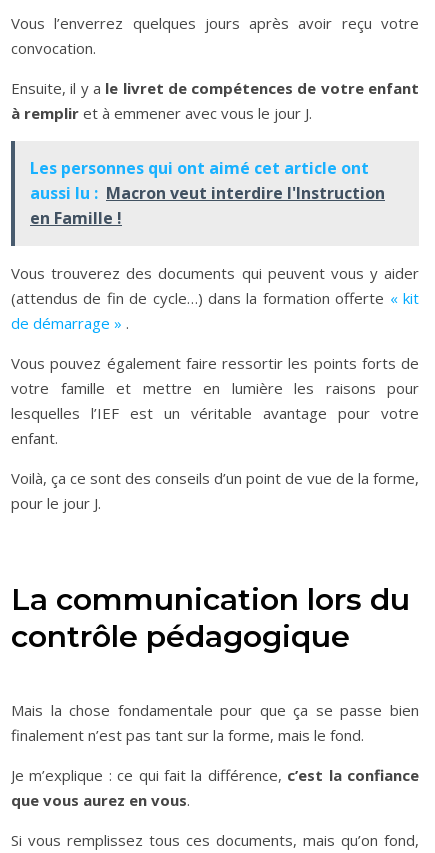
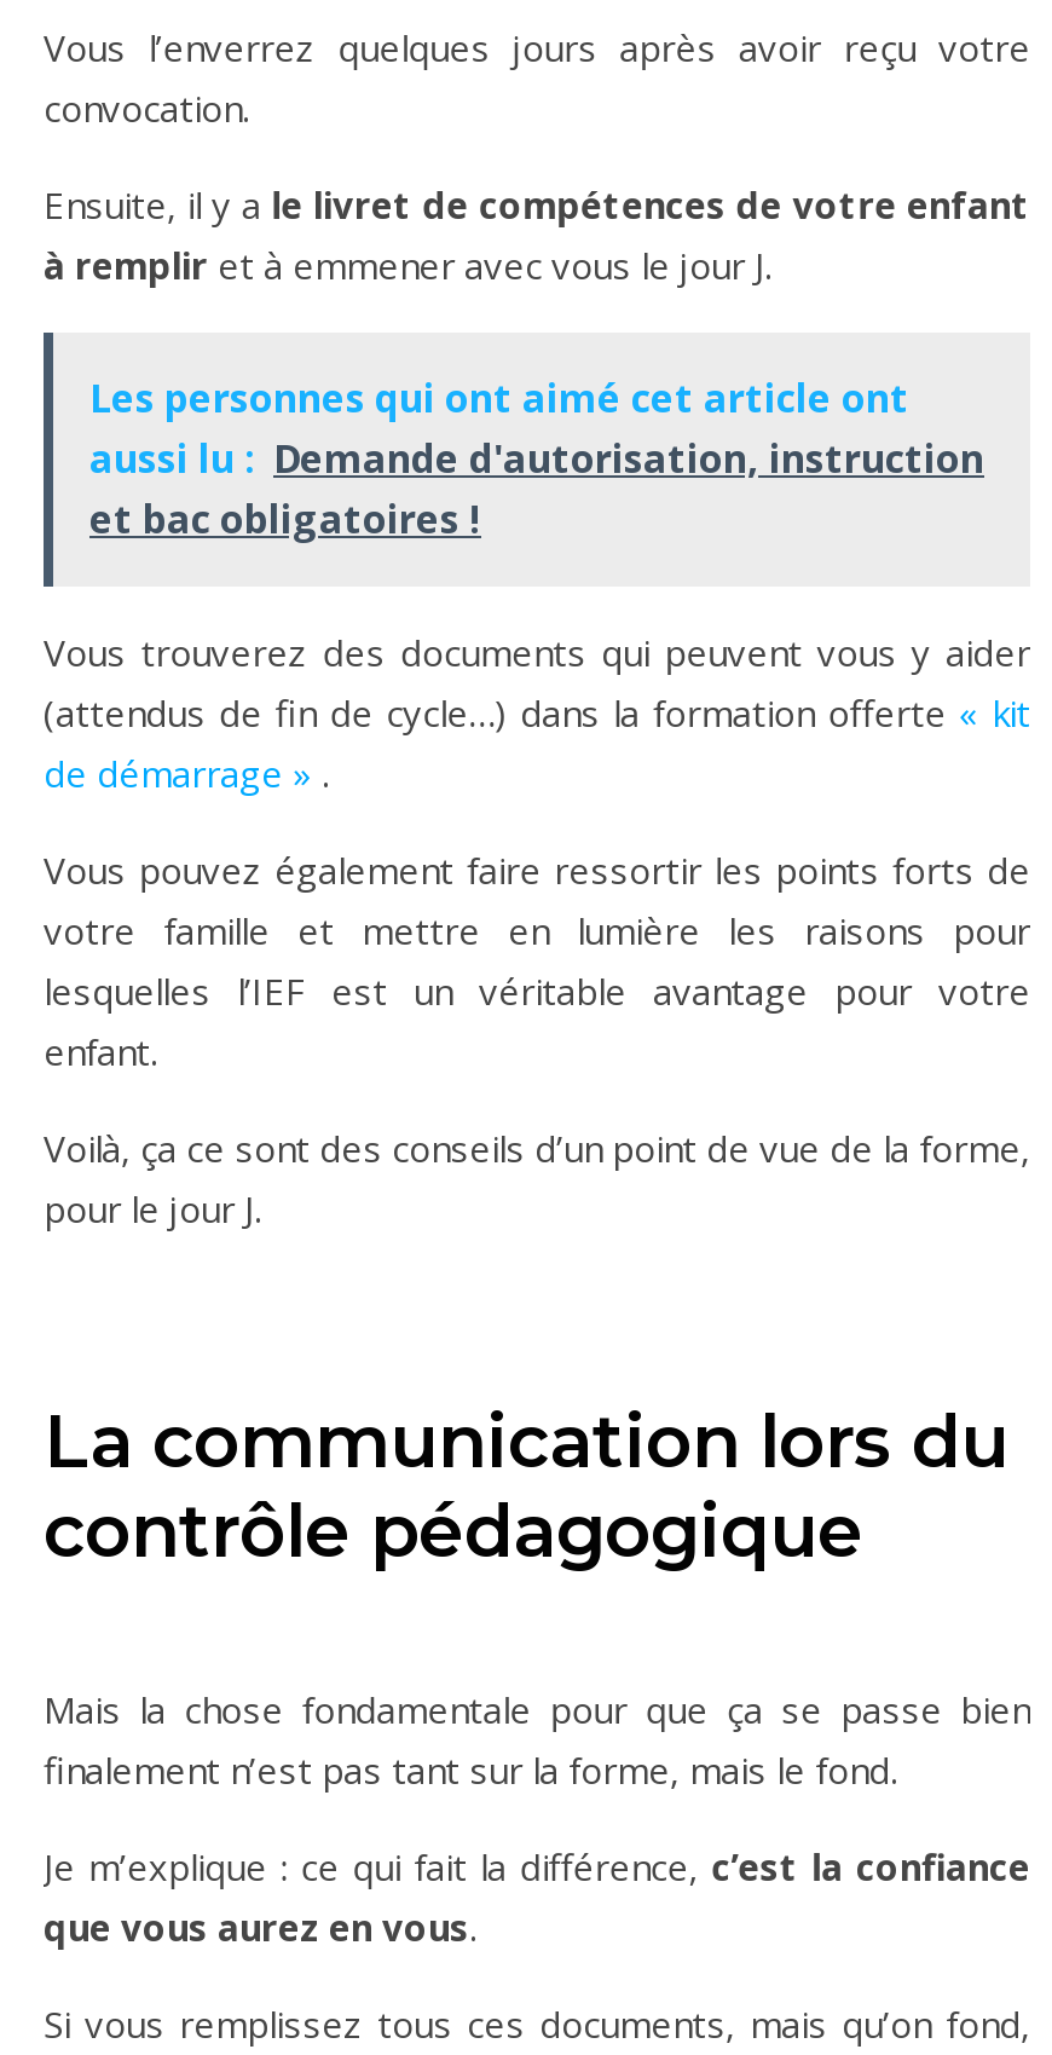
[30,182,385,229] aussi lu : Macron veut interdire l'Instruction | en Famille ! -> [89,431,984,545] aussi lu : Demande d'autorisation, instruction | et bac obligatoires !

